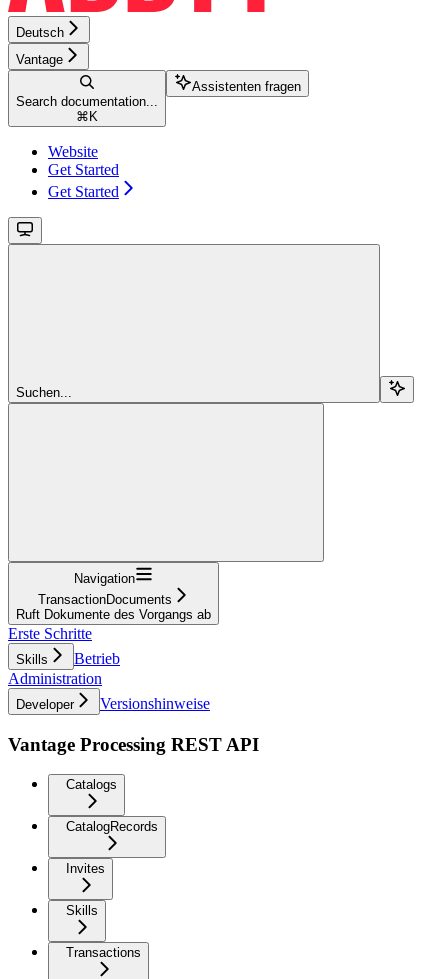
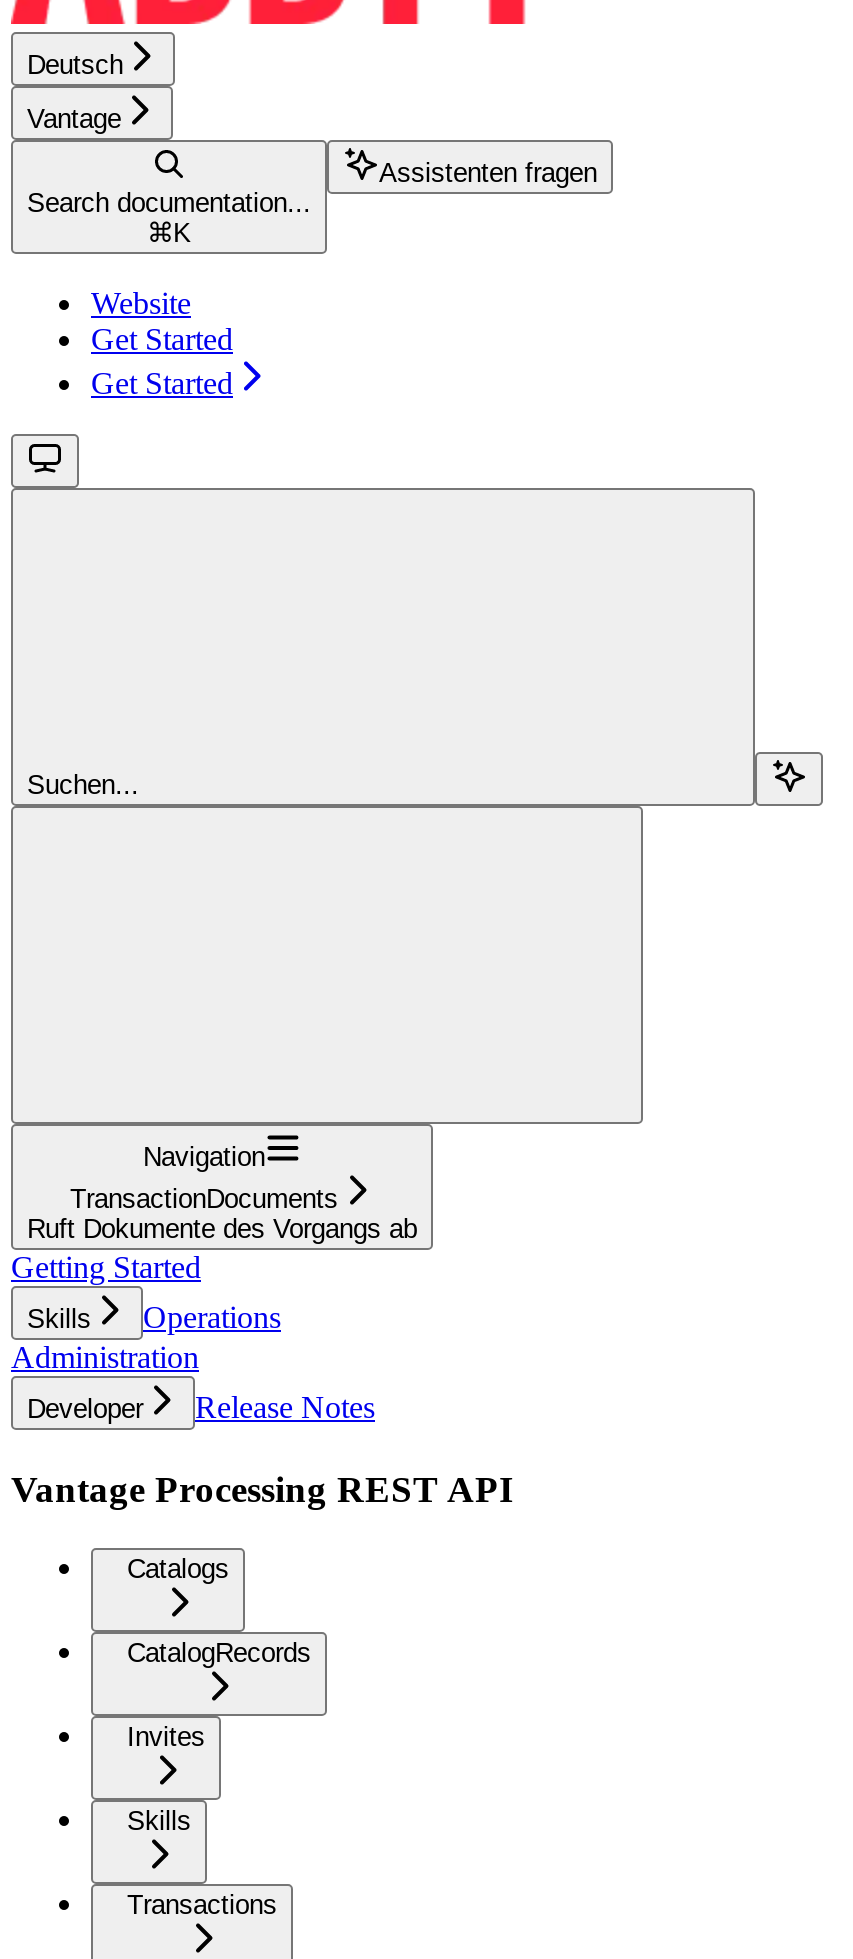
[8,625,92,642] Erste Schritte -> [11,1250,201,1284] Getting Started
[74,650,120,667] Betrieb -> [143,1300,281,1334] Operations
[100,695,210,712] Versionshinweise -> [195,1390,375,1424] Release Notes

